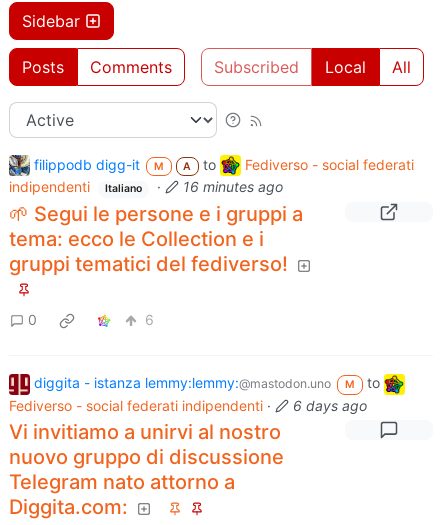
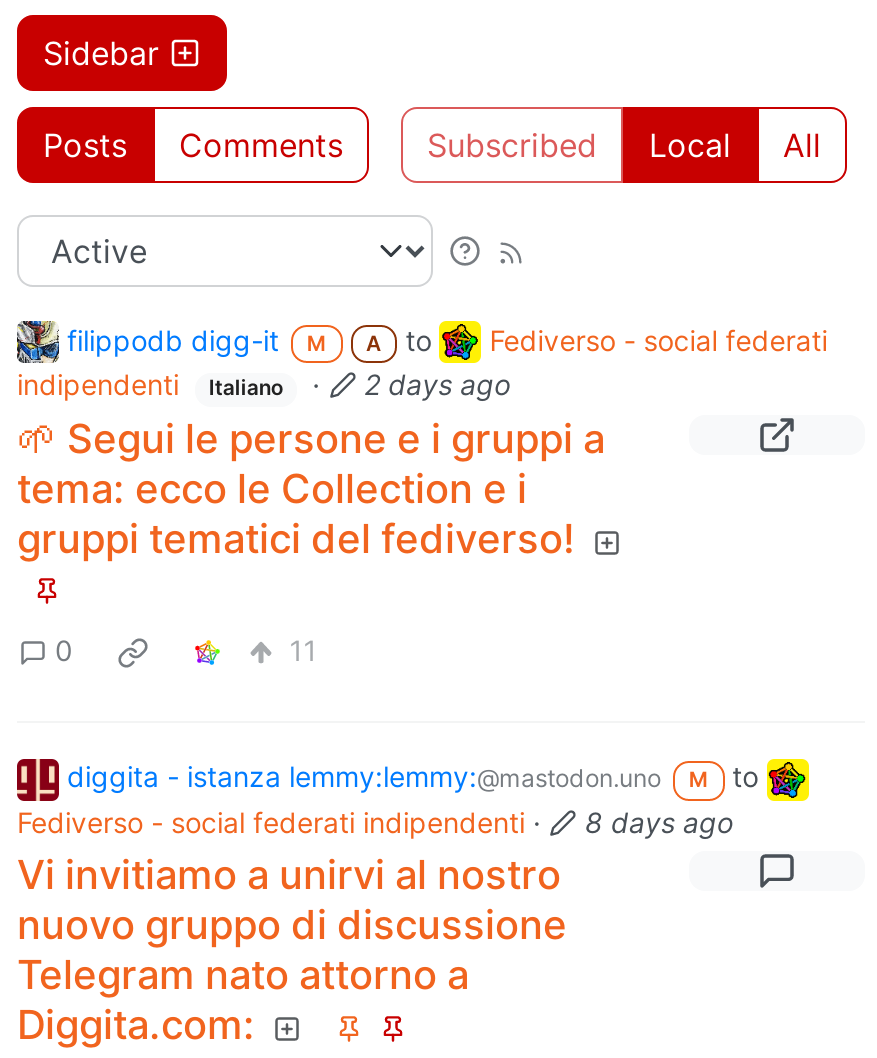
[183,178,283,195] 16 minutes ago -> [364,367,510,401] 2 days ago
[145,311,154,328] 6 -> [289,634,317,668] 11
[9,397,367,414] Fediverso - social federati indipendenti · 6 days ago -> [17,804,733,838] Fediverso - social federati indipendenti · 8 days ago

